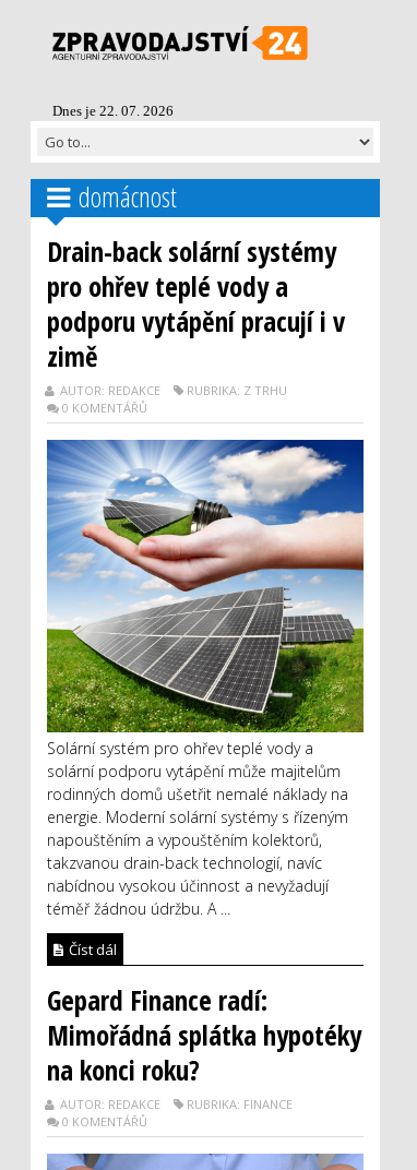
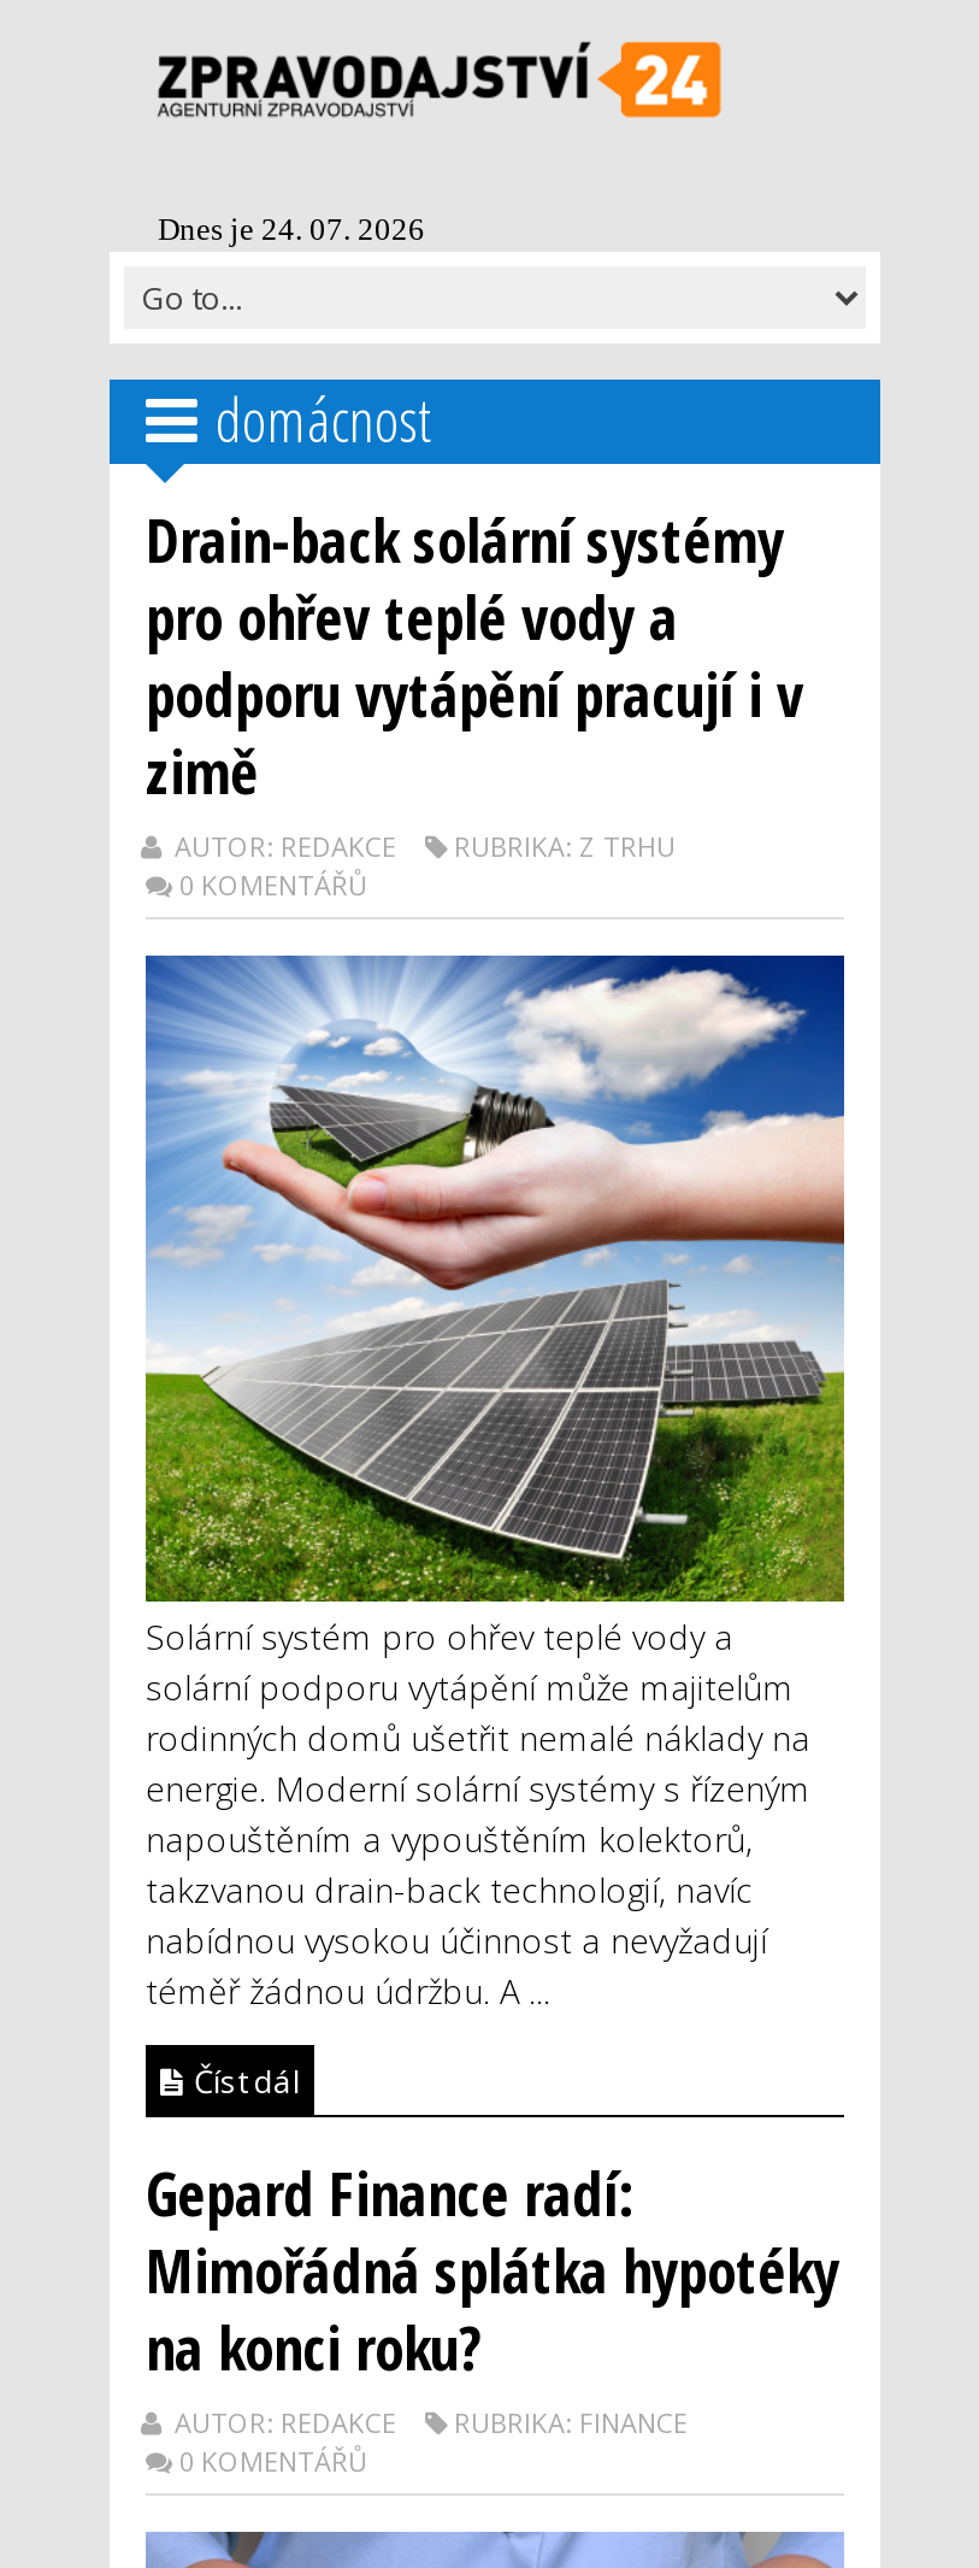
[52,102,174,119] Dnes je 22. 07. 2026 -> [158,210,425,247] Dnes je 24. 07. 2026

